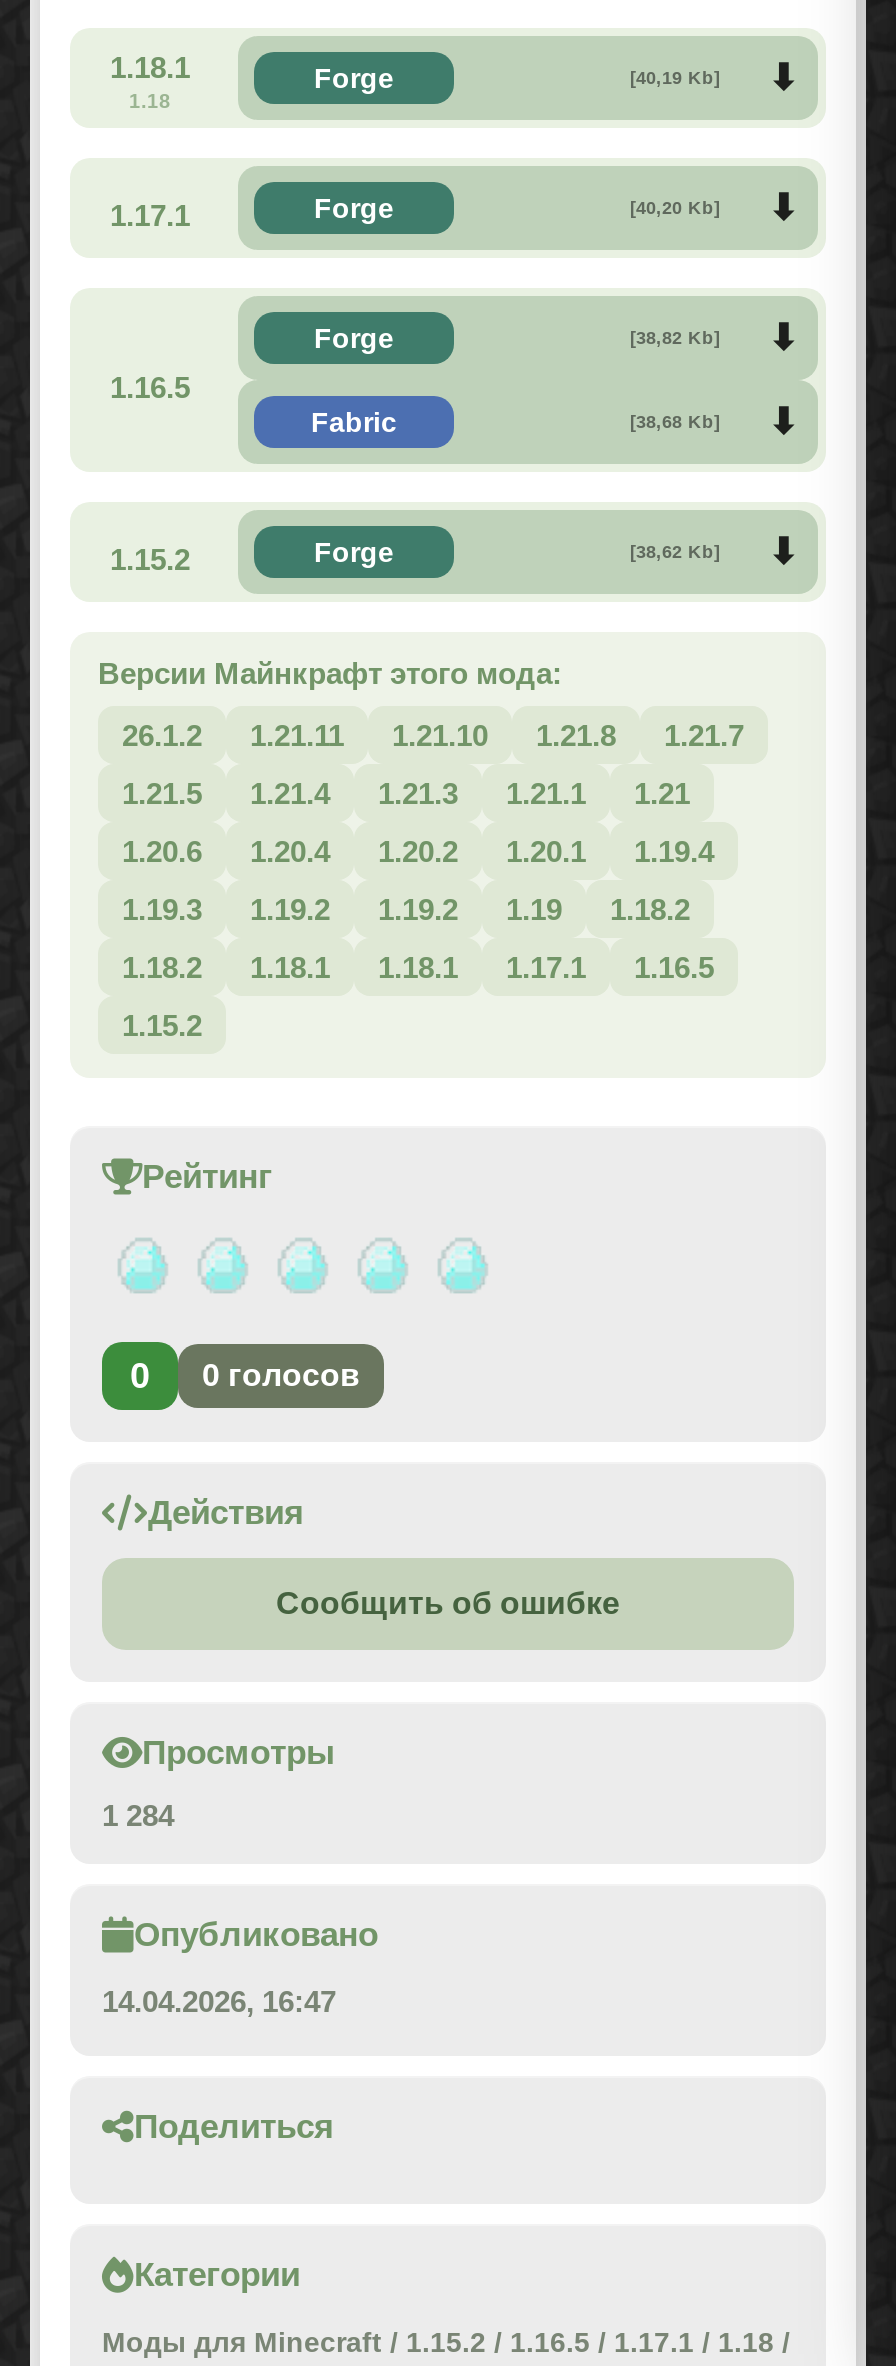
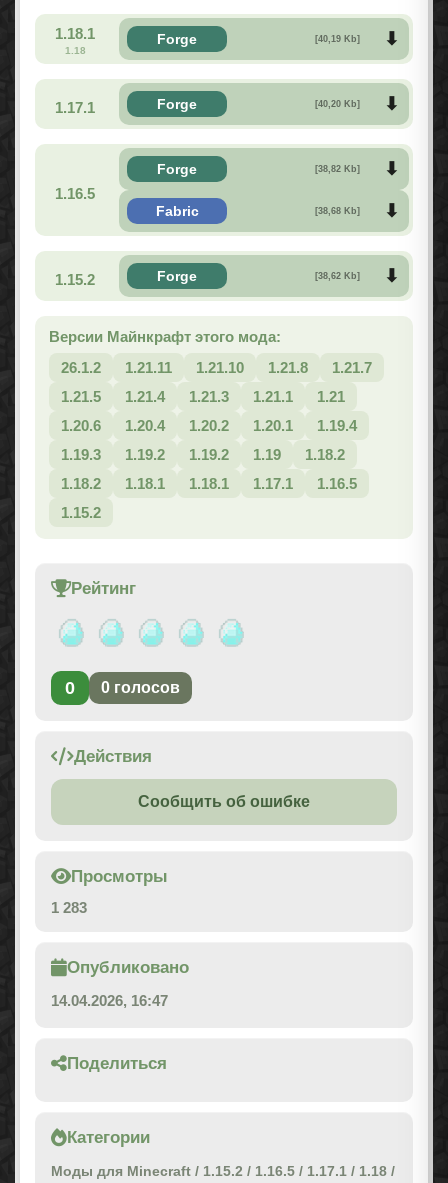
[102,1797,174,1831] 1 284 -> [51,899,87,916] 1 283

